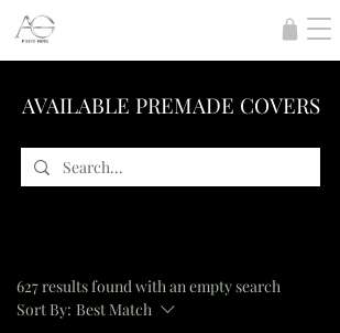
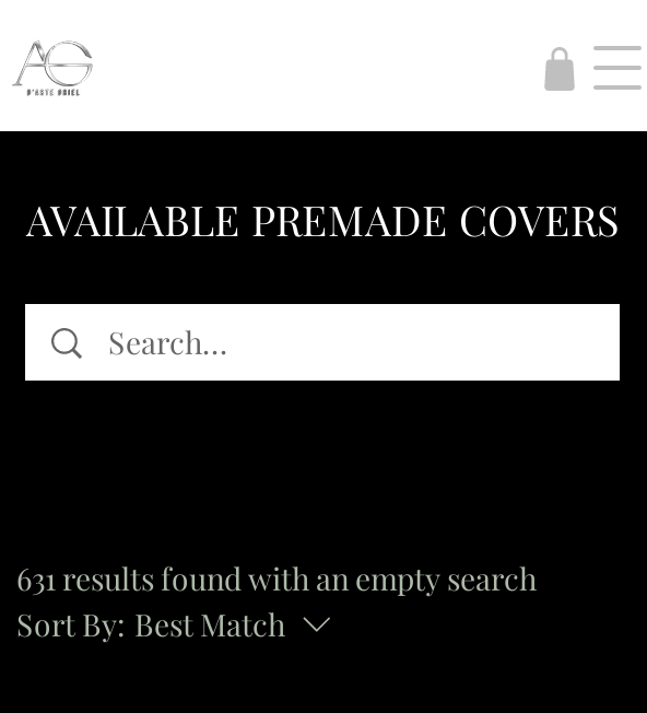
[17,276,281,297] 627 results found with an empty search -> [16,558,537,599] 631 results found with an empty search

